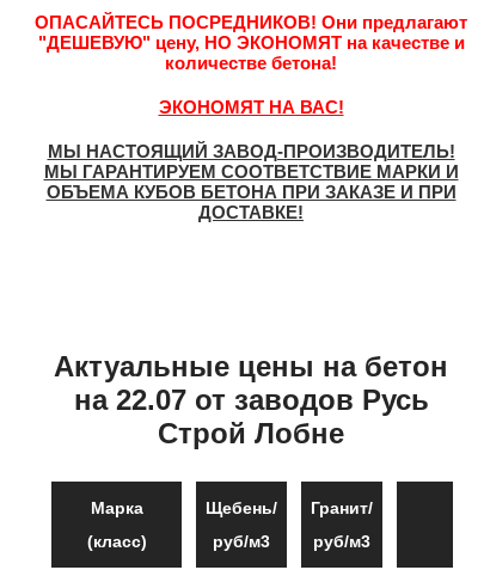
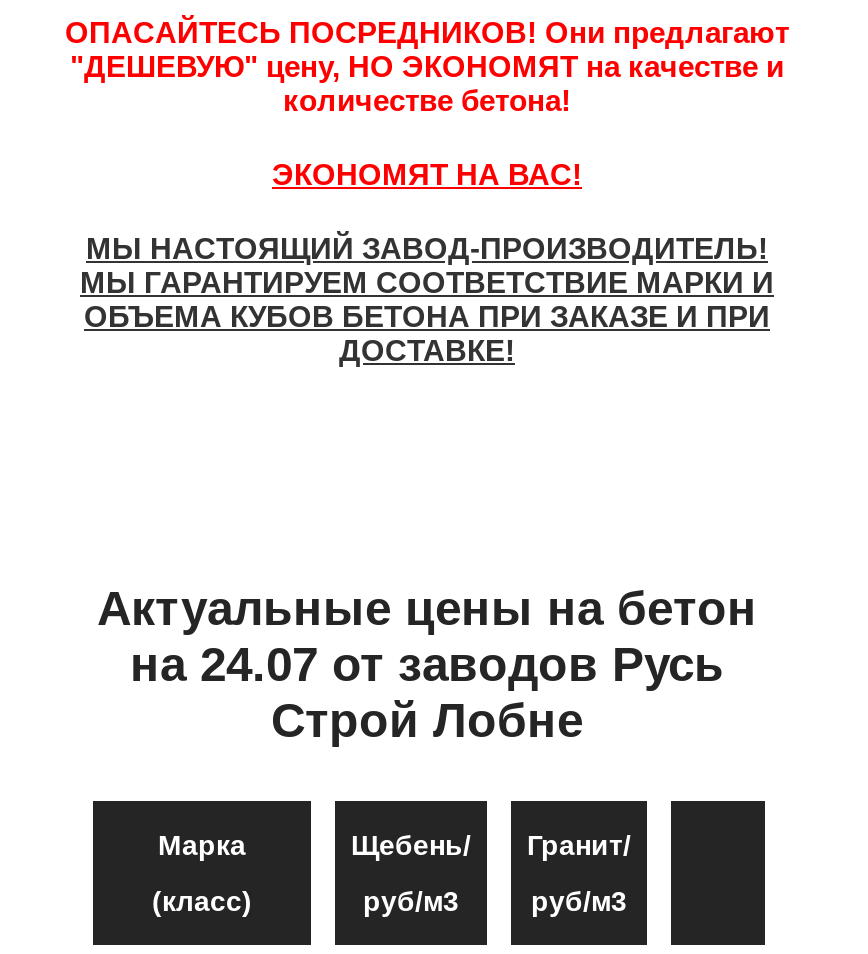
[73,384,428,416] на 22.07 от заводов Русь -> [130,637,724,691] на 24.07 от заводов Русь

